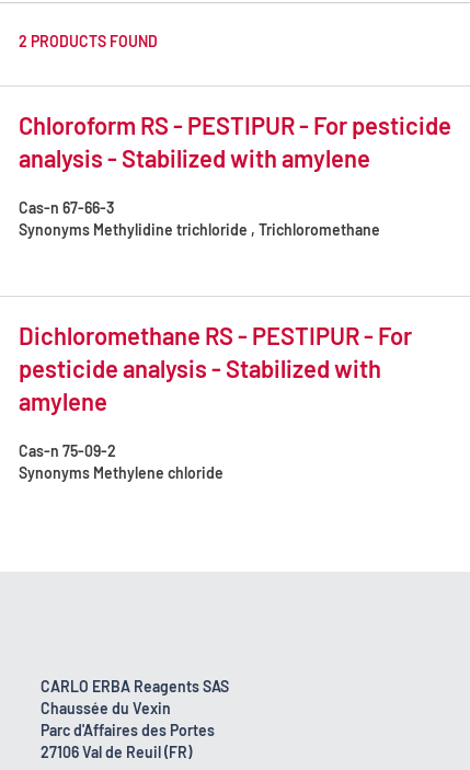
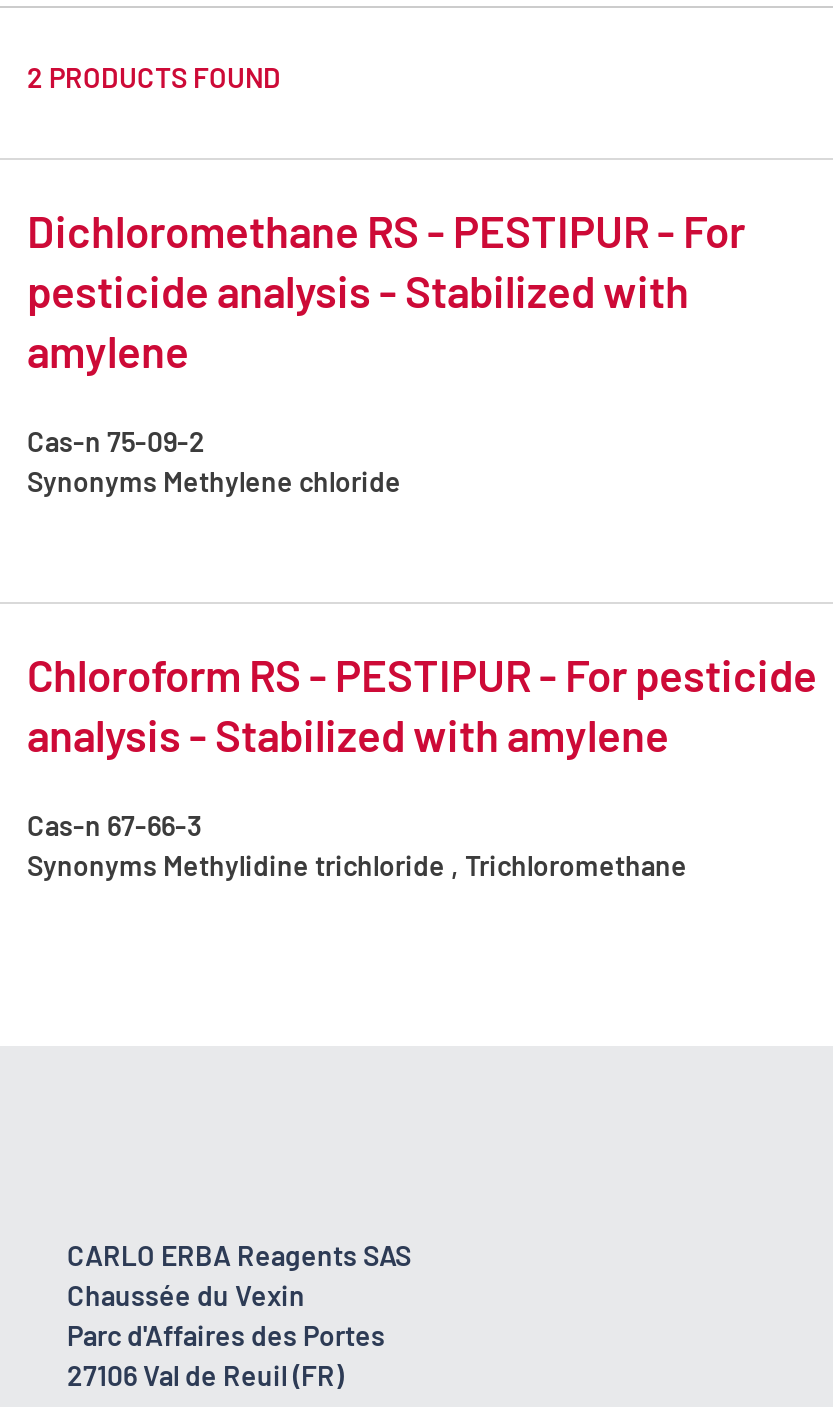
moved [19,111,451,239] -> [27,649,817,883]: Chloroform RS - PESTIPUR - For pesticide | analysis - Stabilized with amylene | Cas-n 67-66-3 | Synonyms Methylidine trichloride , Trichloromethane
moved [19,321,412,482] -> [27,205,745,499]: Dichloromethane RS - PESTIPUR - For | pesticide analysis - Stabilized with | amylene | Cas-n 75-09-2 | Synonyms Methylene chloride

